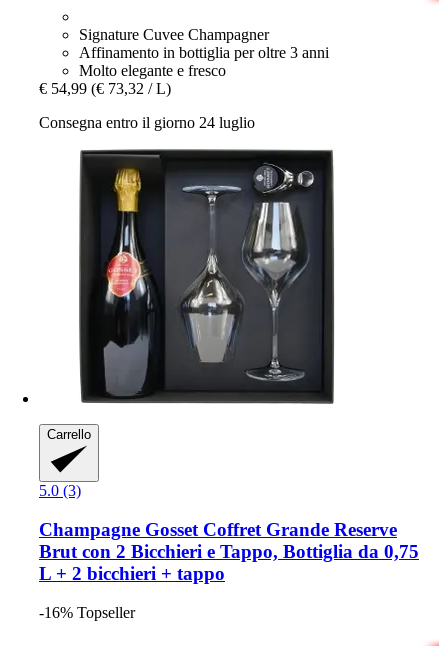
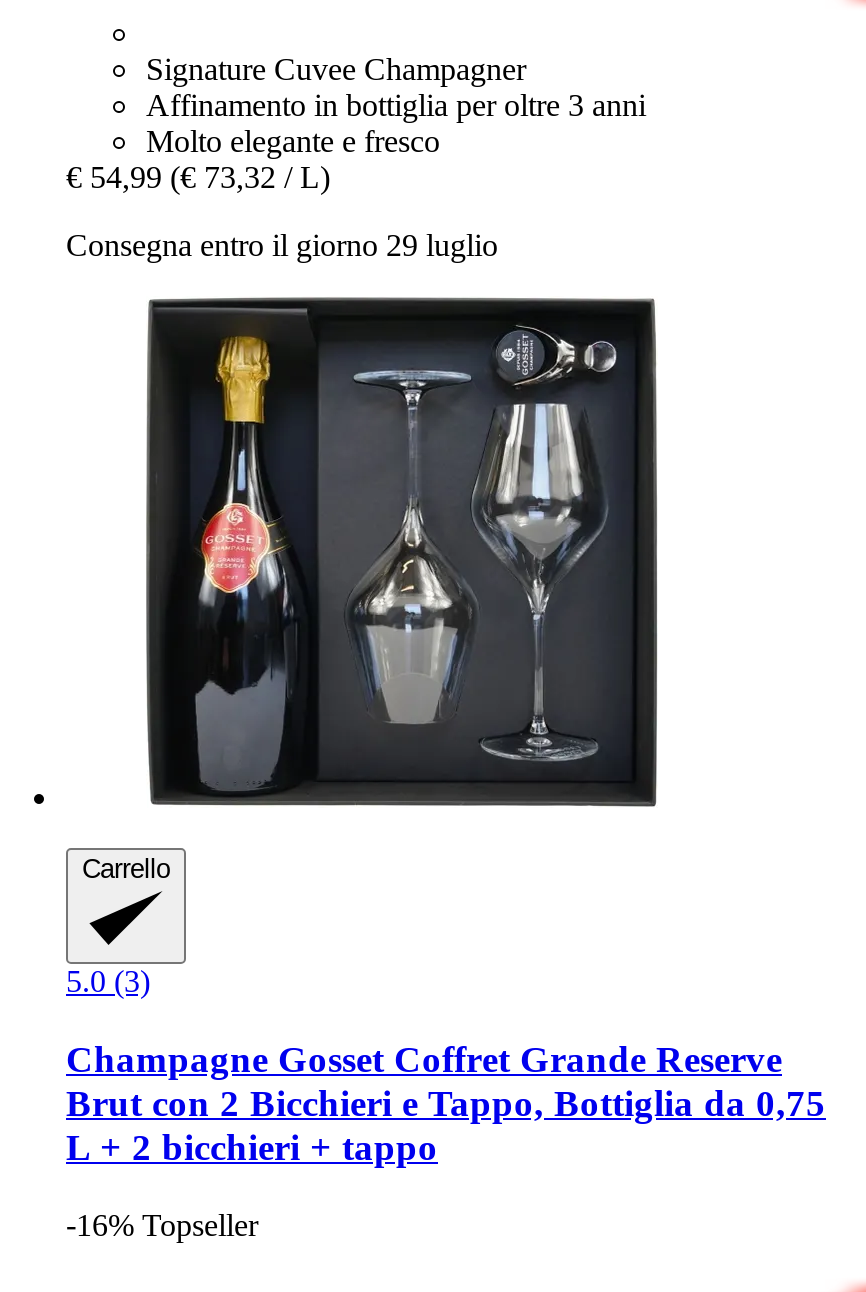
[39,114,255,131] Consegna entro il giorno 24 luglio -> [66,228,498,262] Consegna entro il giorno 29 luglio

